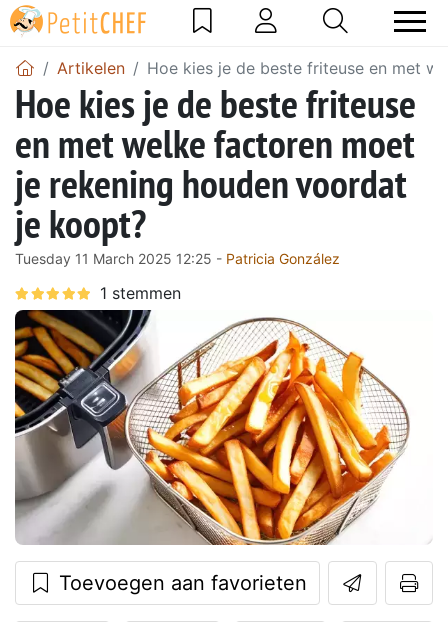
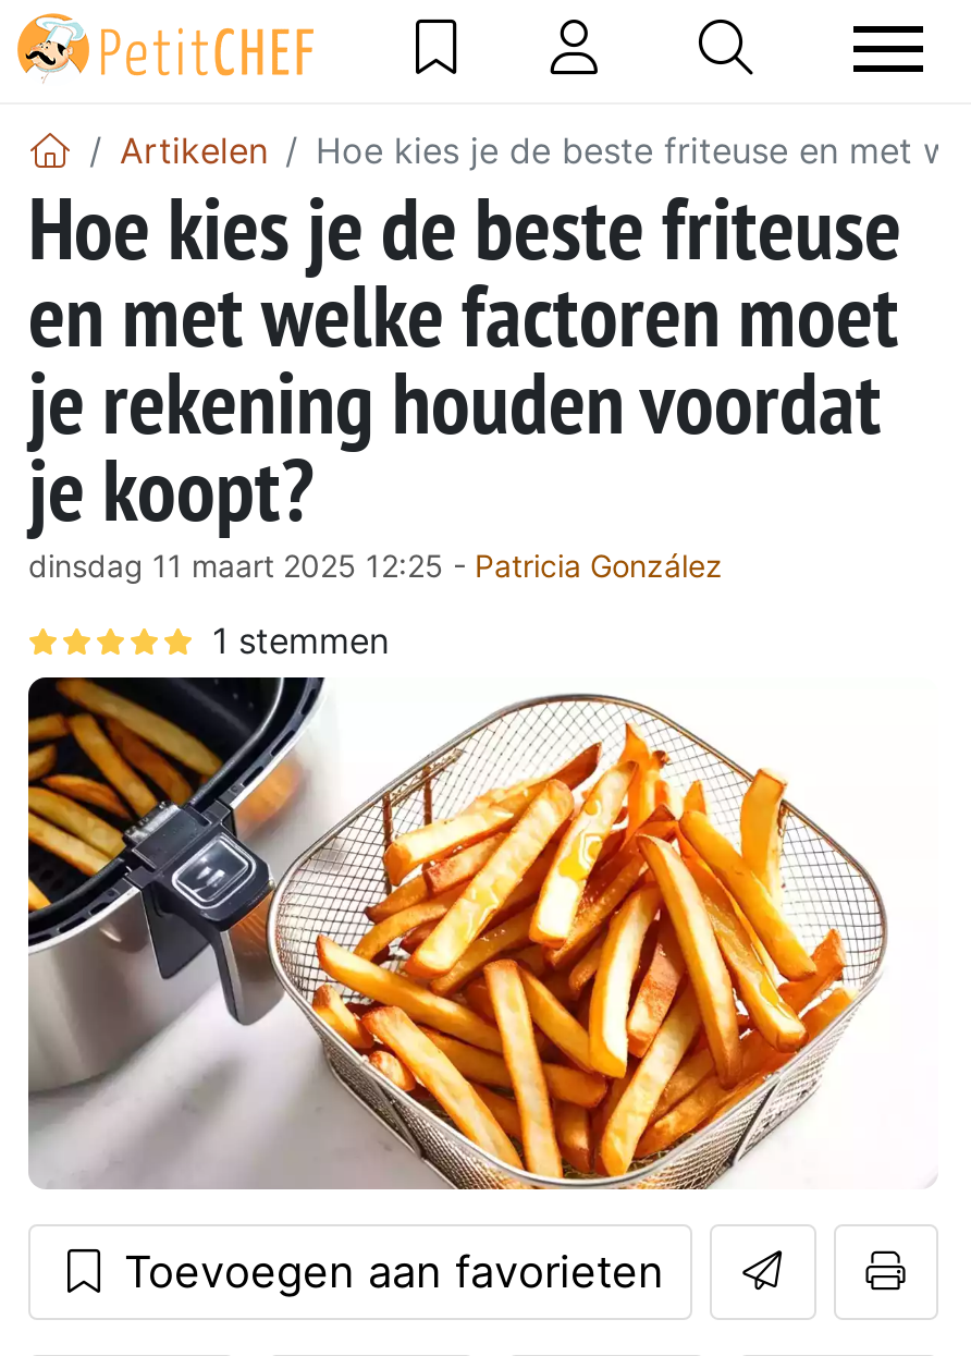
[15,250,340,267] Tuesday 11 March 2025 12:25 - Patricia González -> [28,546,723,583] dinsdag 11 maart 2025 12:25 - Patricia González

